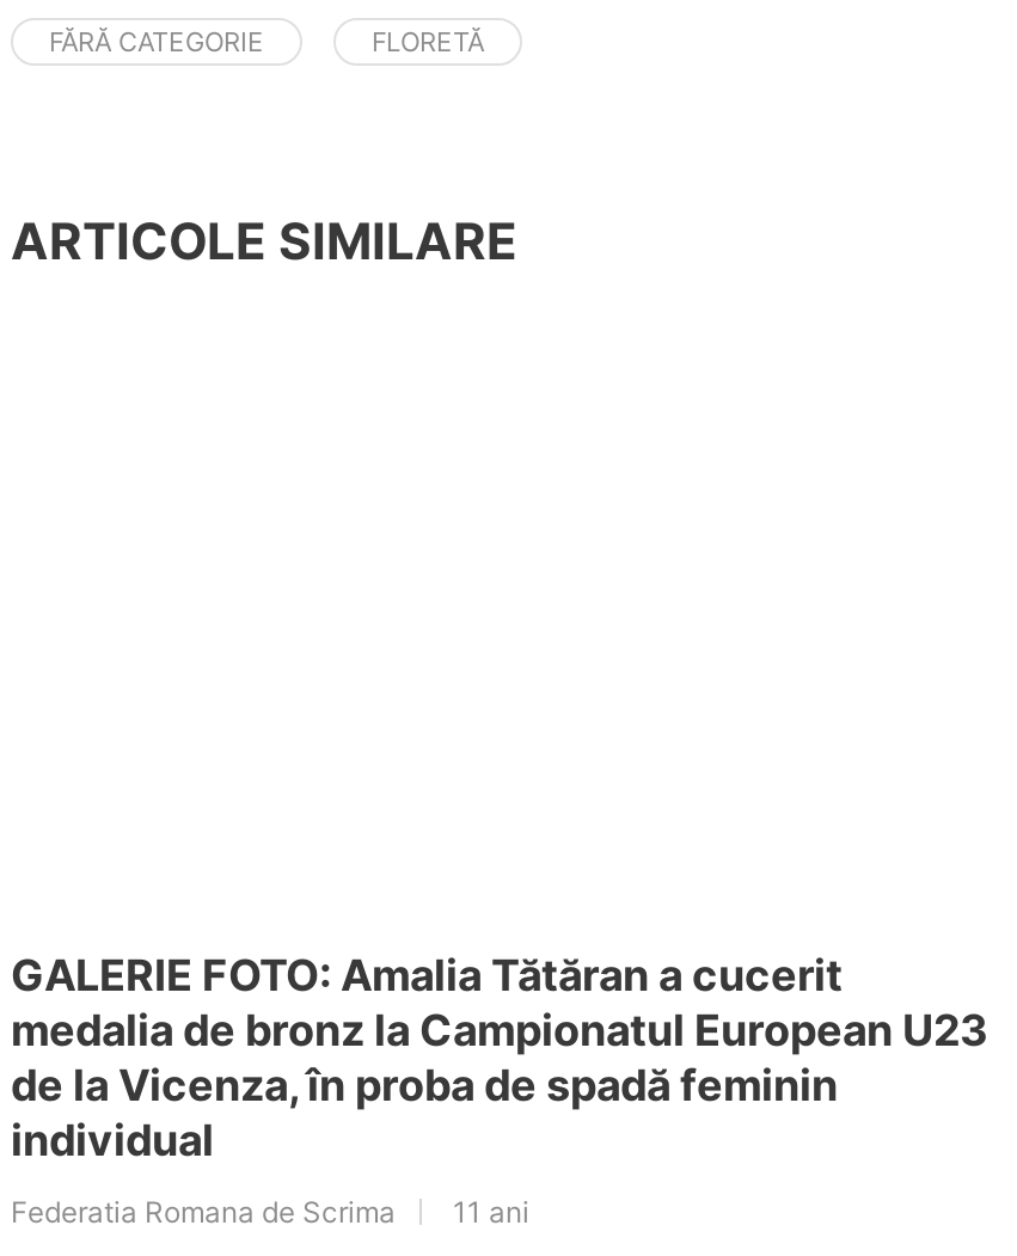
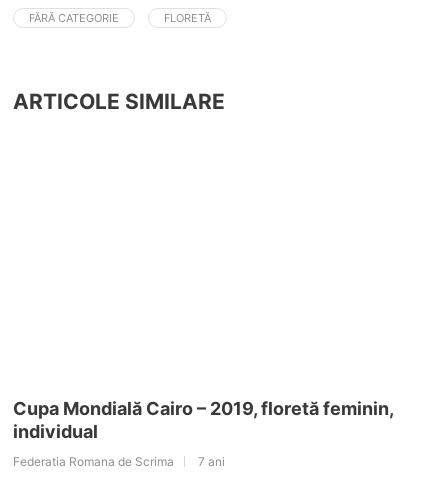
[11,949,988,1109] GALERIE FOTO: Amalia Tătăran a cucerit | medalia de bronz la Campionatul European U23 | de la Vicenza, în proba de spadă feminin -> [13,398,393,419] Cupa Mondială Cairo – 2019, floretă feminin,
[11,1193,529,1229] Federatia Romana de Scrima 11 ani -> [13,454,225,469] Federatia Romana de Scrima 7 ani

